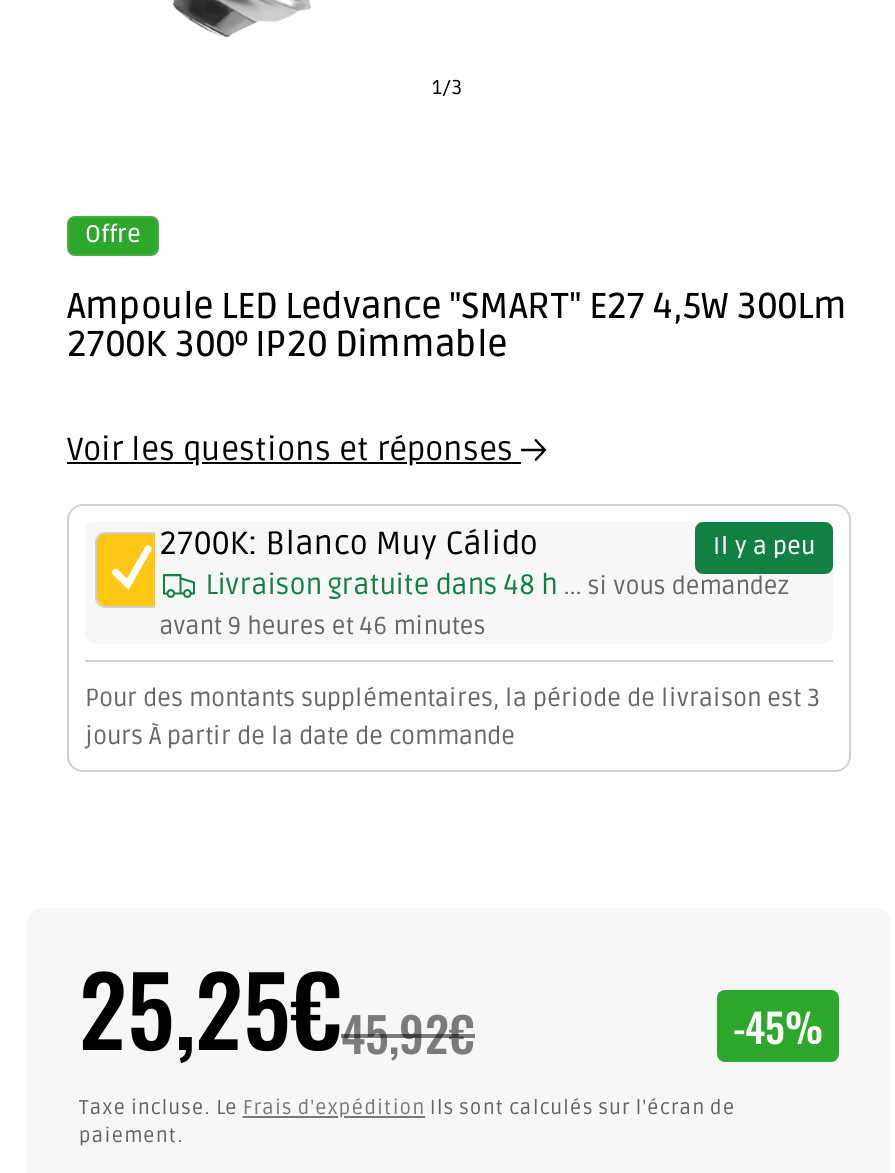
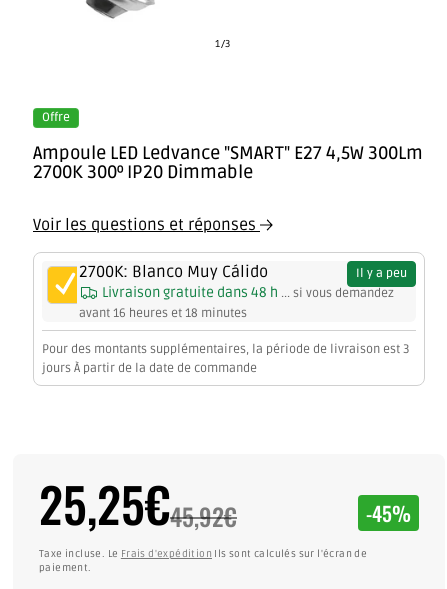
[159,612,485,642] avant 9 heures et 46 minutes -> [79,306,247,321] avant 16 heures et 18 minutes

